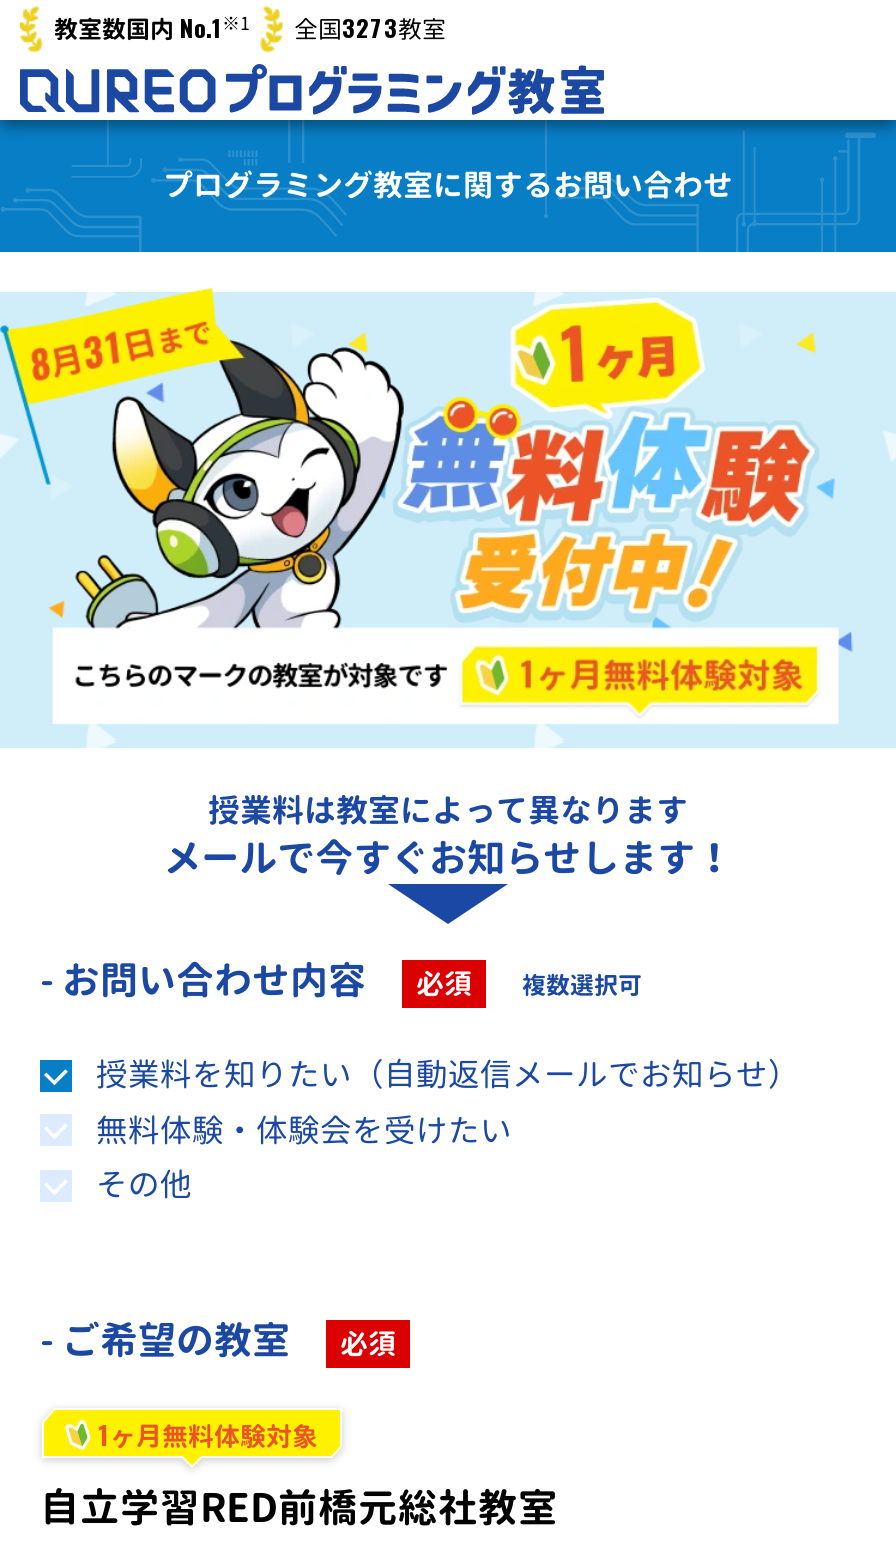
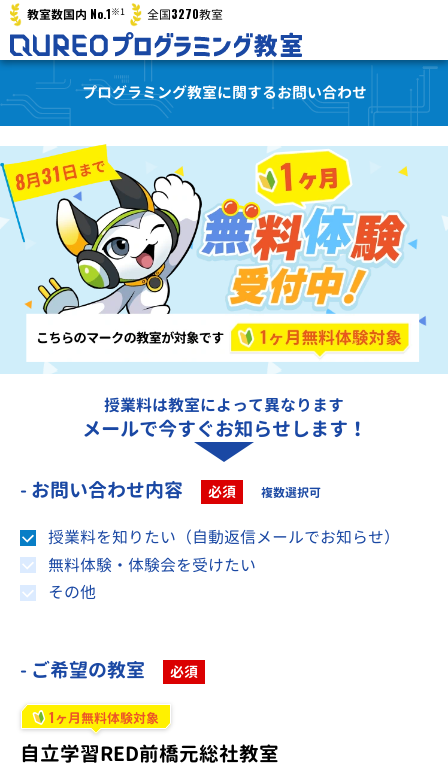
[54,9,446,46] 教室数国内 No.1※1 全国3273教室 -> [27,4,223,23] 教室数国内 No.1※1 全国3270教室

